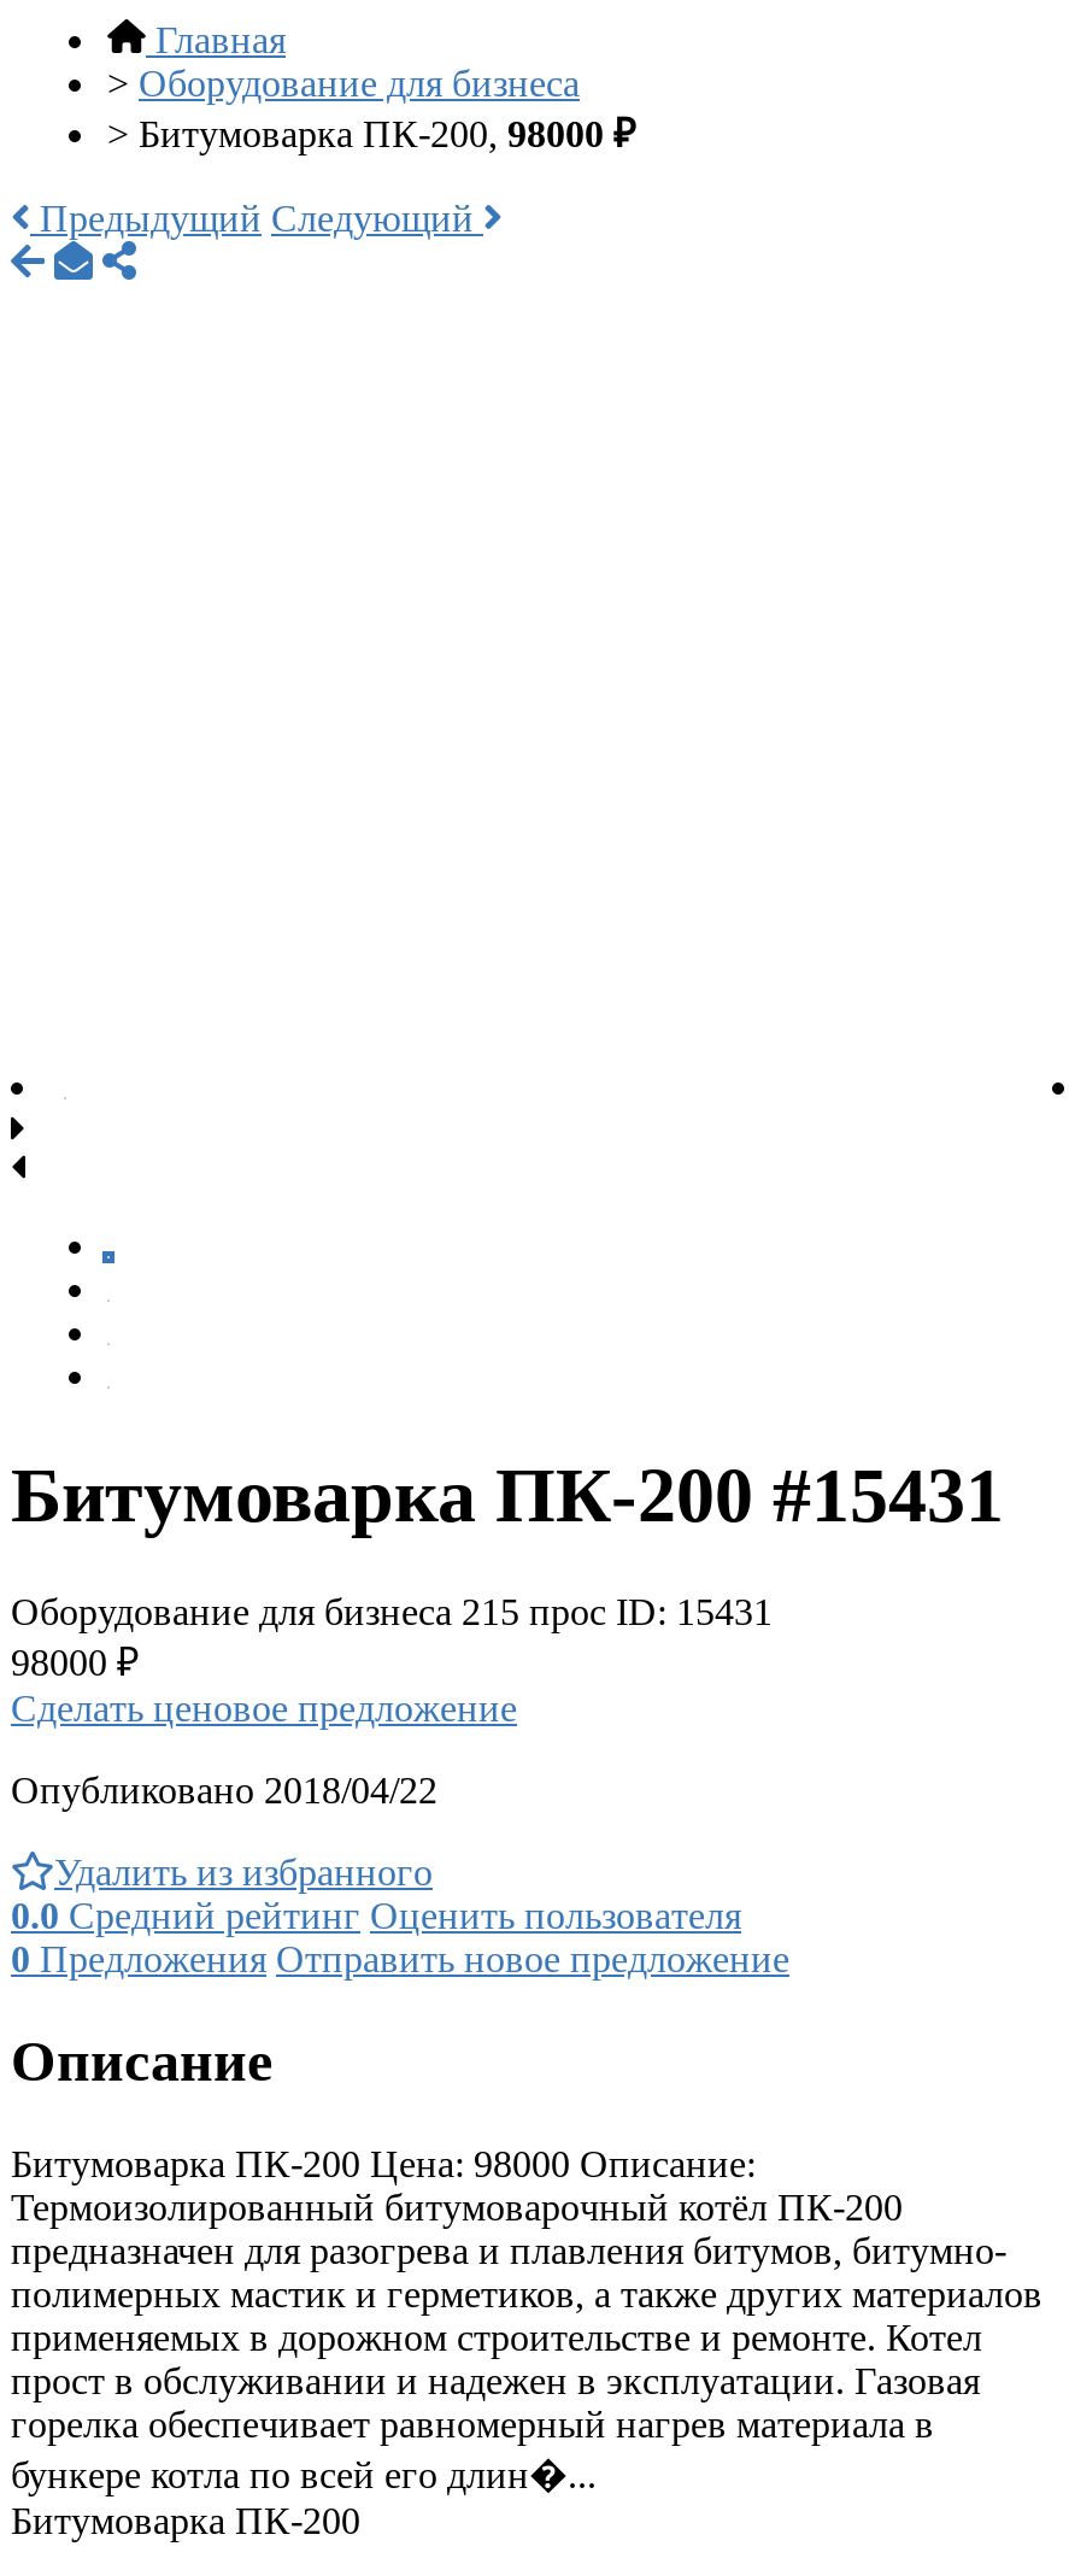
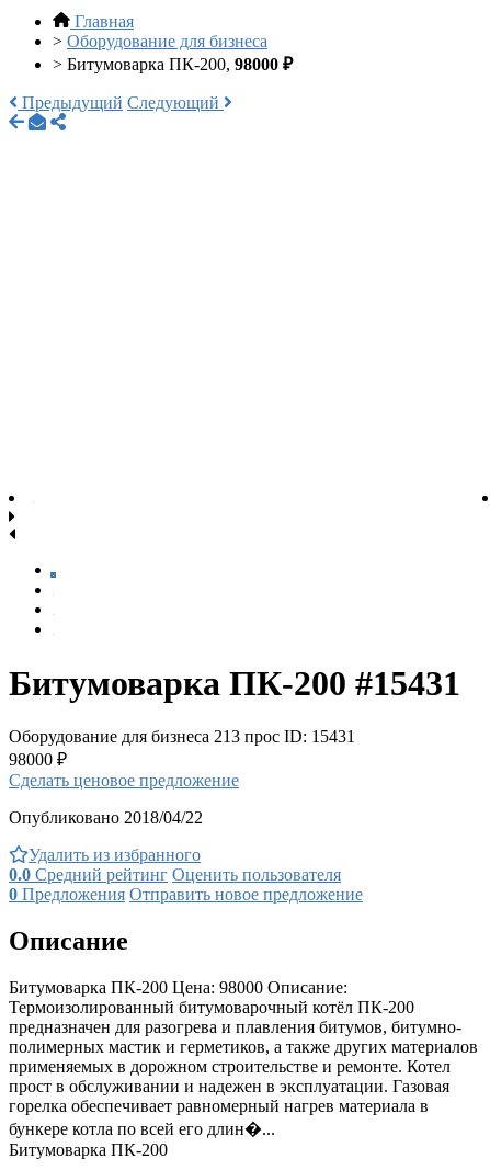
[11,1591,773,1632] Оборудование для бизнеса 215 прос ID: 15431 -> [9,727,355,746] Оборудование для бизнеса 213 прос ID: 15431

